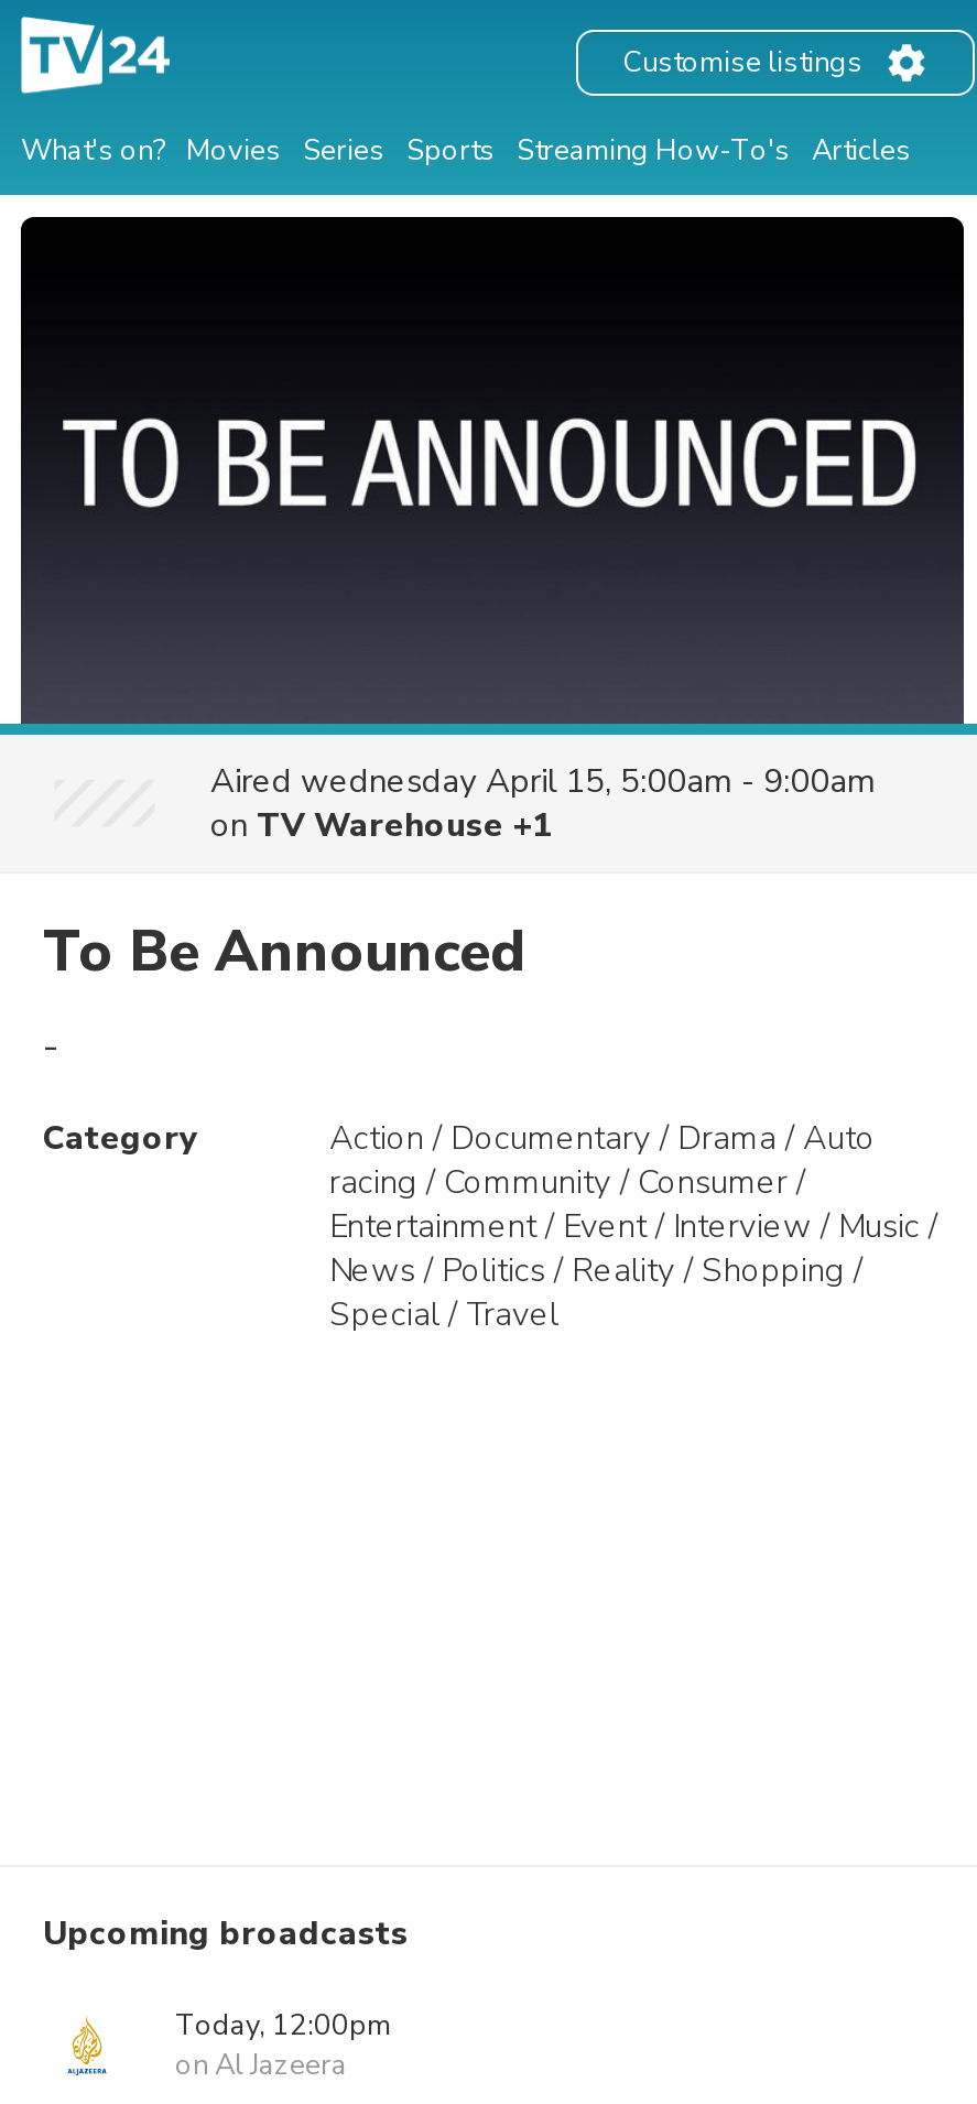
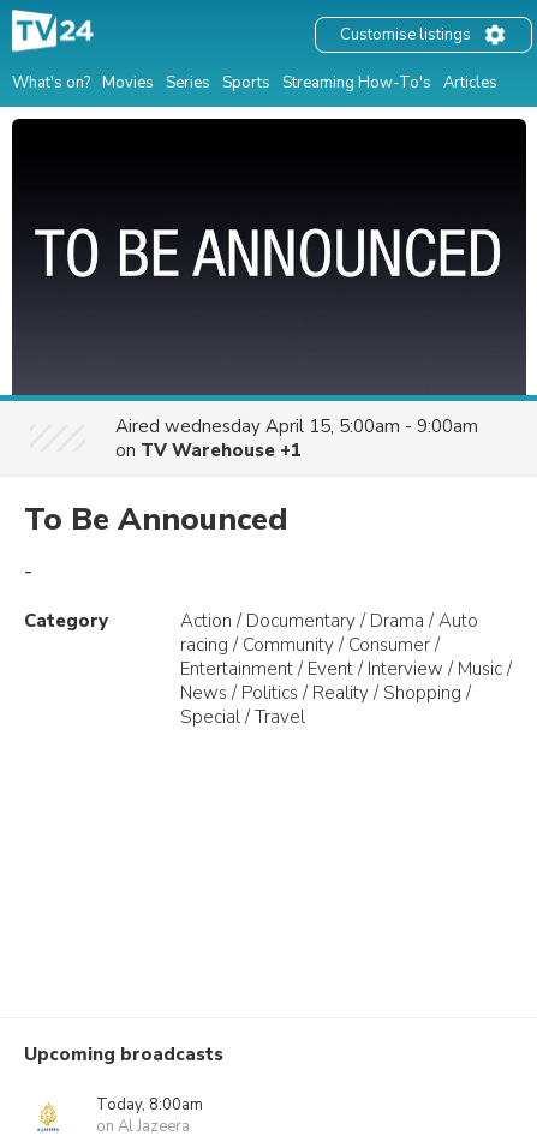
[175,2006,391,2046] Today, 12:00pm -> [96,1094,203,1116] Today, 8:00am

